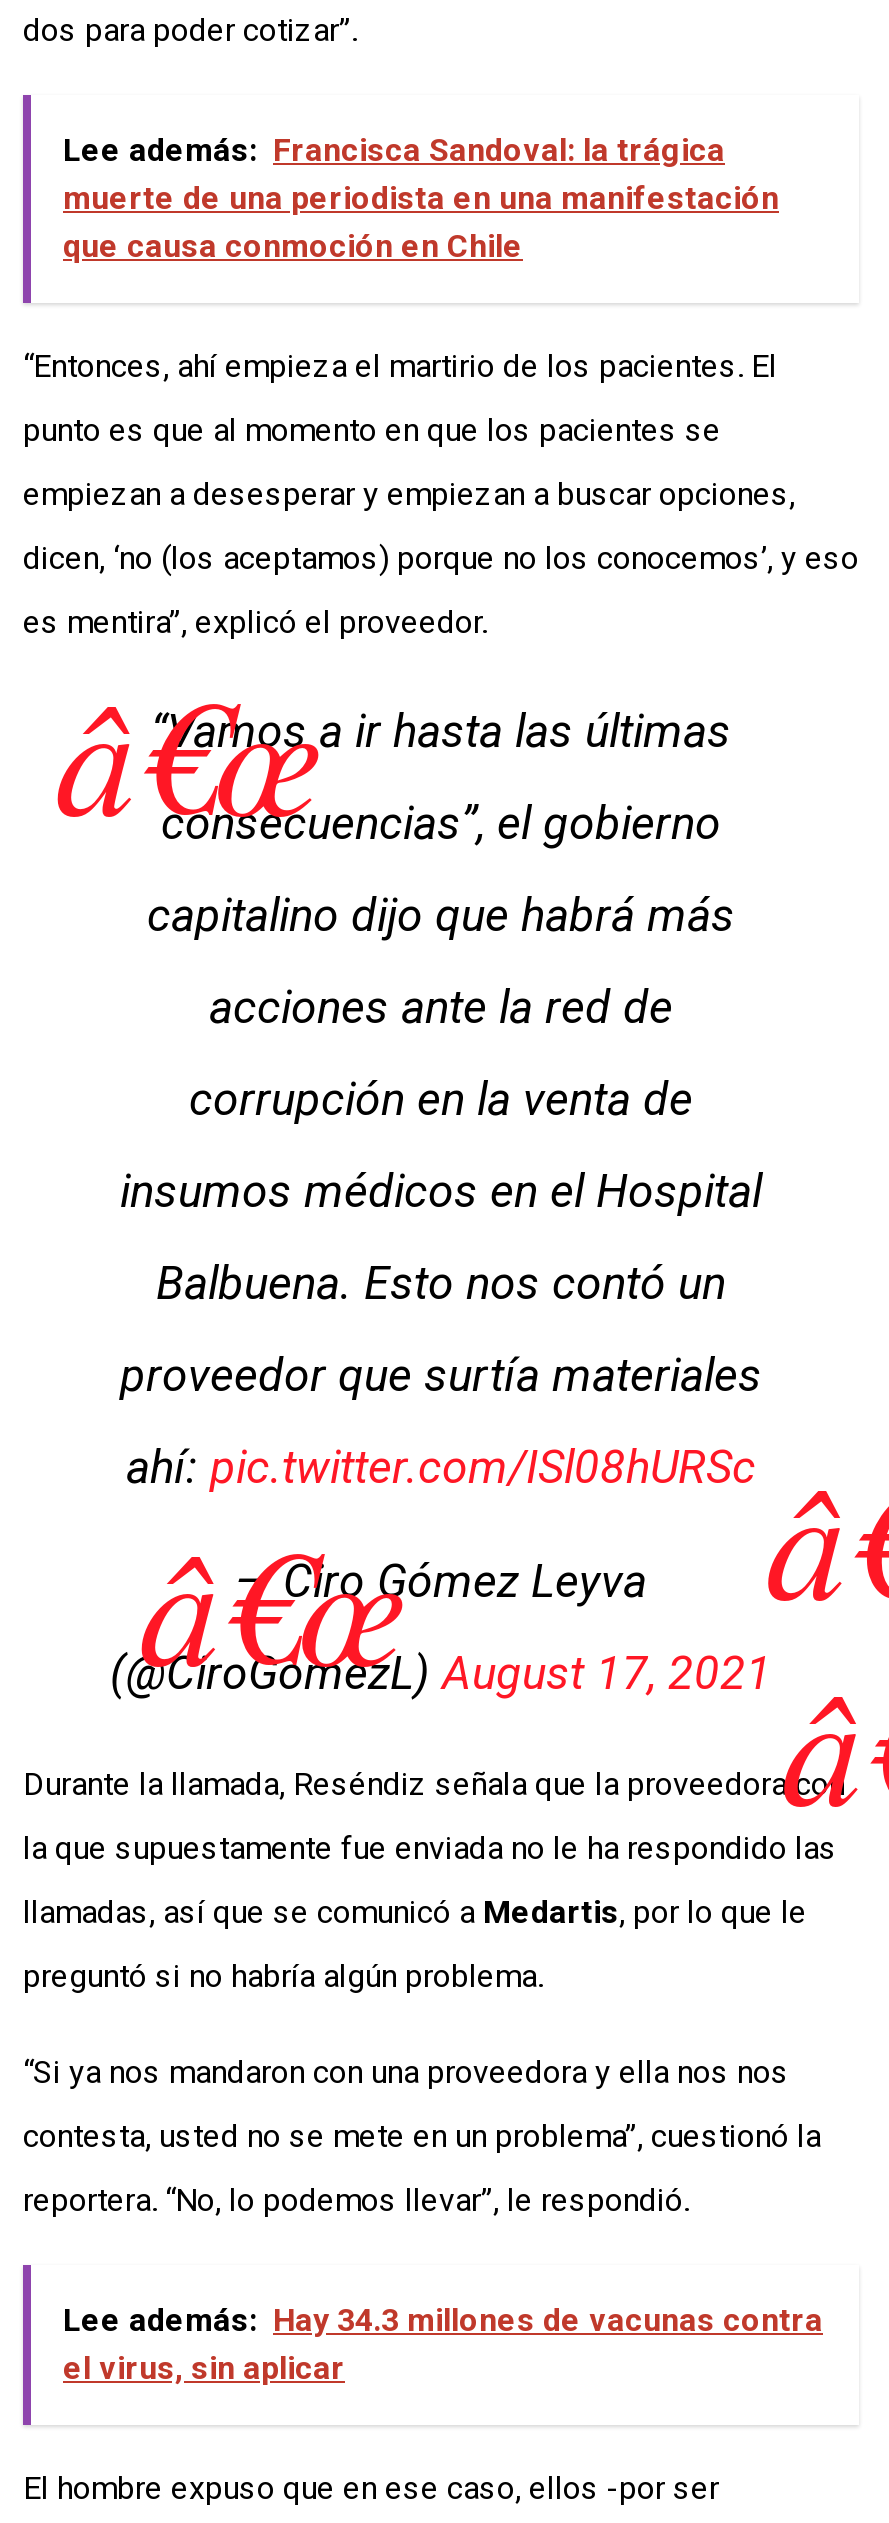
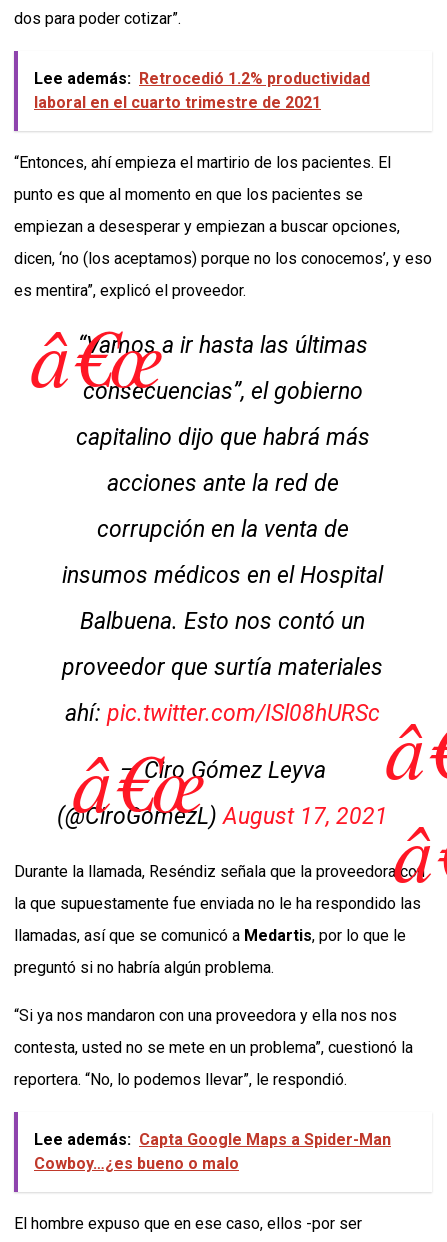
[63,131,779,265] Lee además: Francisca Sandoval: la trágica | muerte de una periodista en una manifestación | que causa conmoción en Chile -> [34,69,370,112] Lee además: Retrocedió 1.2% productividad | laboral en el cuarto trimestre de 2021
[63,2301,823,2387] Lee además: Hay 34.3 millones de vacunas contra | el virus, sin aplicar -> [34,1130,391,1173] Lee además: Capta Google Maps a Spider-Man | Cowboy…¿es bueno o malo

